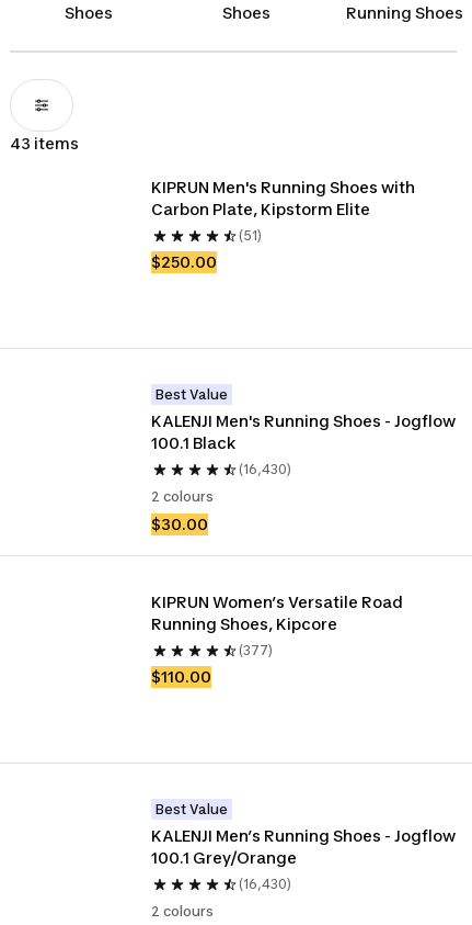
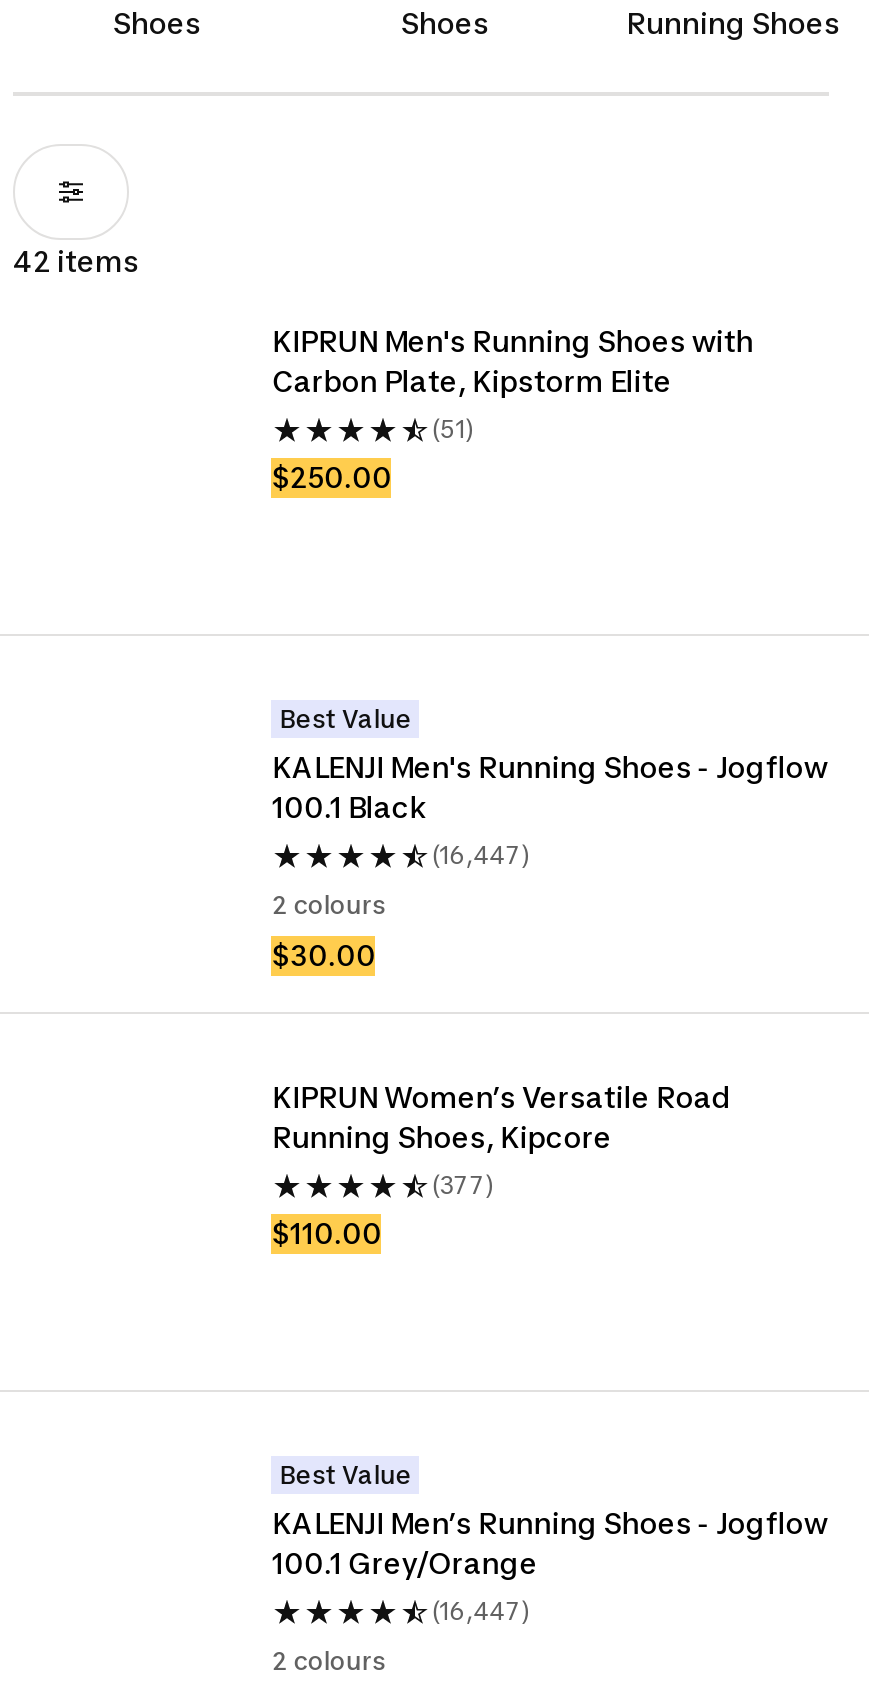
[10,134,79,153] 43 items -> [13,244,139,278] 42 items
[239,461,292,477] (16,430) -> [432,840,530,870] (16,447)
[239,876,292,892] (16,430) -> [432,1596,530,1626] (16,447)

